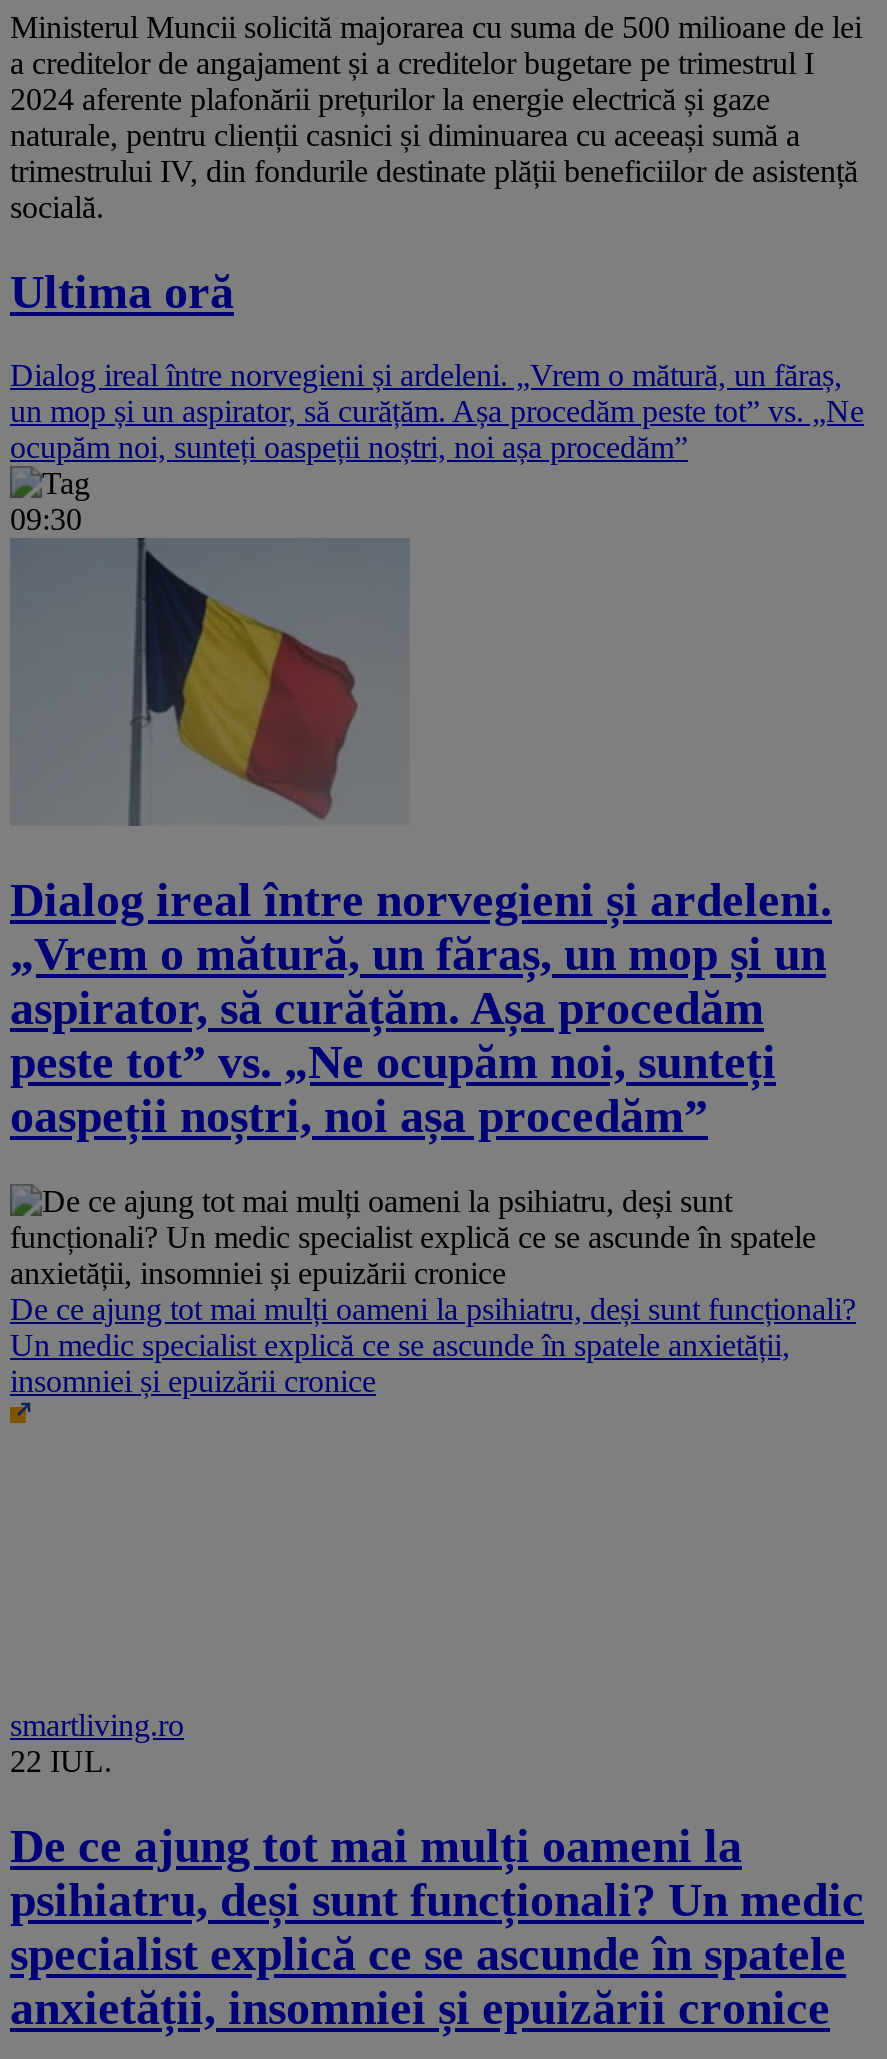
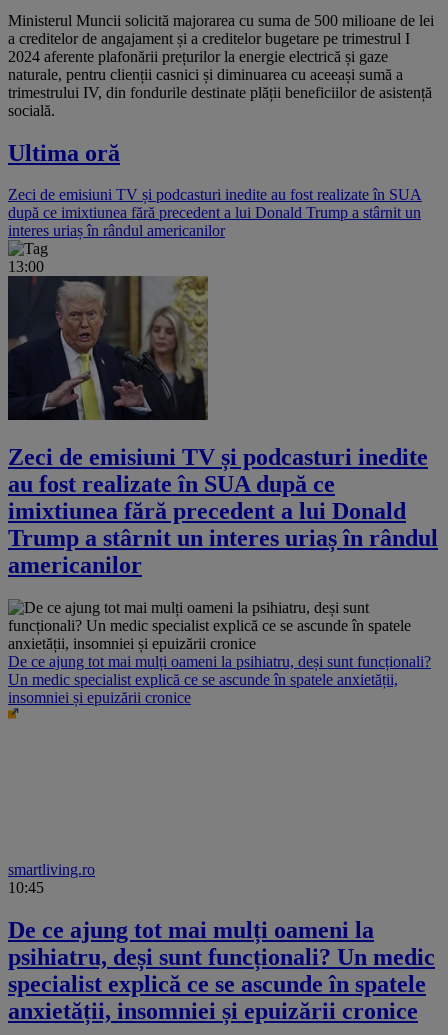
[10,359,864,465] Dialog ireal între norvegieni și ardeleni. „Vrem o mătură, un făraș, | un mop și un aspirator, să curățăm. Așa procedăm peste tot” vs. „Ne | ocupăm noi, sunteți oaspeții noștri, noi așa procedăm” -> [8,186,422,239] Zeci de emisiuni TV și podcasturi inedite au fost realizate în SUA | după ce imixtiunea fără precedent a lui Donald Trump a stârnit un | interes uriaș în rândul americanilor
[10,503,82,537] 09:30 -> [8,258,44,275] 13:00
[10,538,832,1143] [image] | Dialog ireal între norvegieni și ardeleni. | „Vrem o mătură, un făraș, un mop și un | aspirator, să curățăm. Așa procedăm | peste tot” vs. „Ne ocupăm noi, sunteți | oaspeții noștri, noi așa procedăm” -> [7,275,438,578] [image] | Zeci de emisiuni TV și podcasturi inedite | au fost realizate în SUA după ce | imixtiunea fără precedent a lui Donald | Trump a stârnit un interes uriaș în rândul | americanilor
[10,1744,112,1778] 22 IUL. -> [8,879,44,896] 10:45

